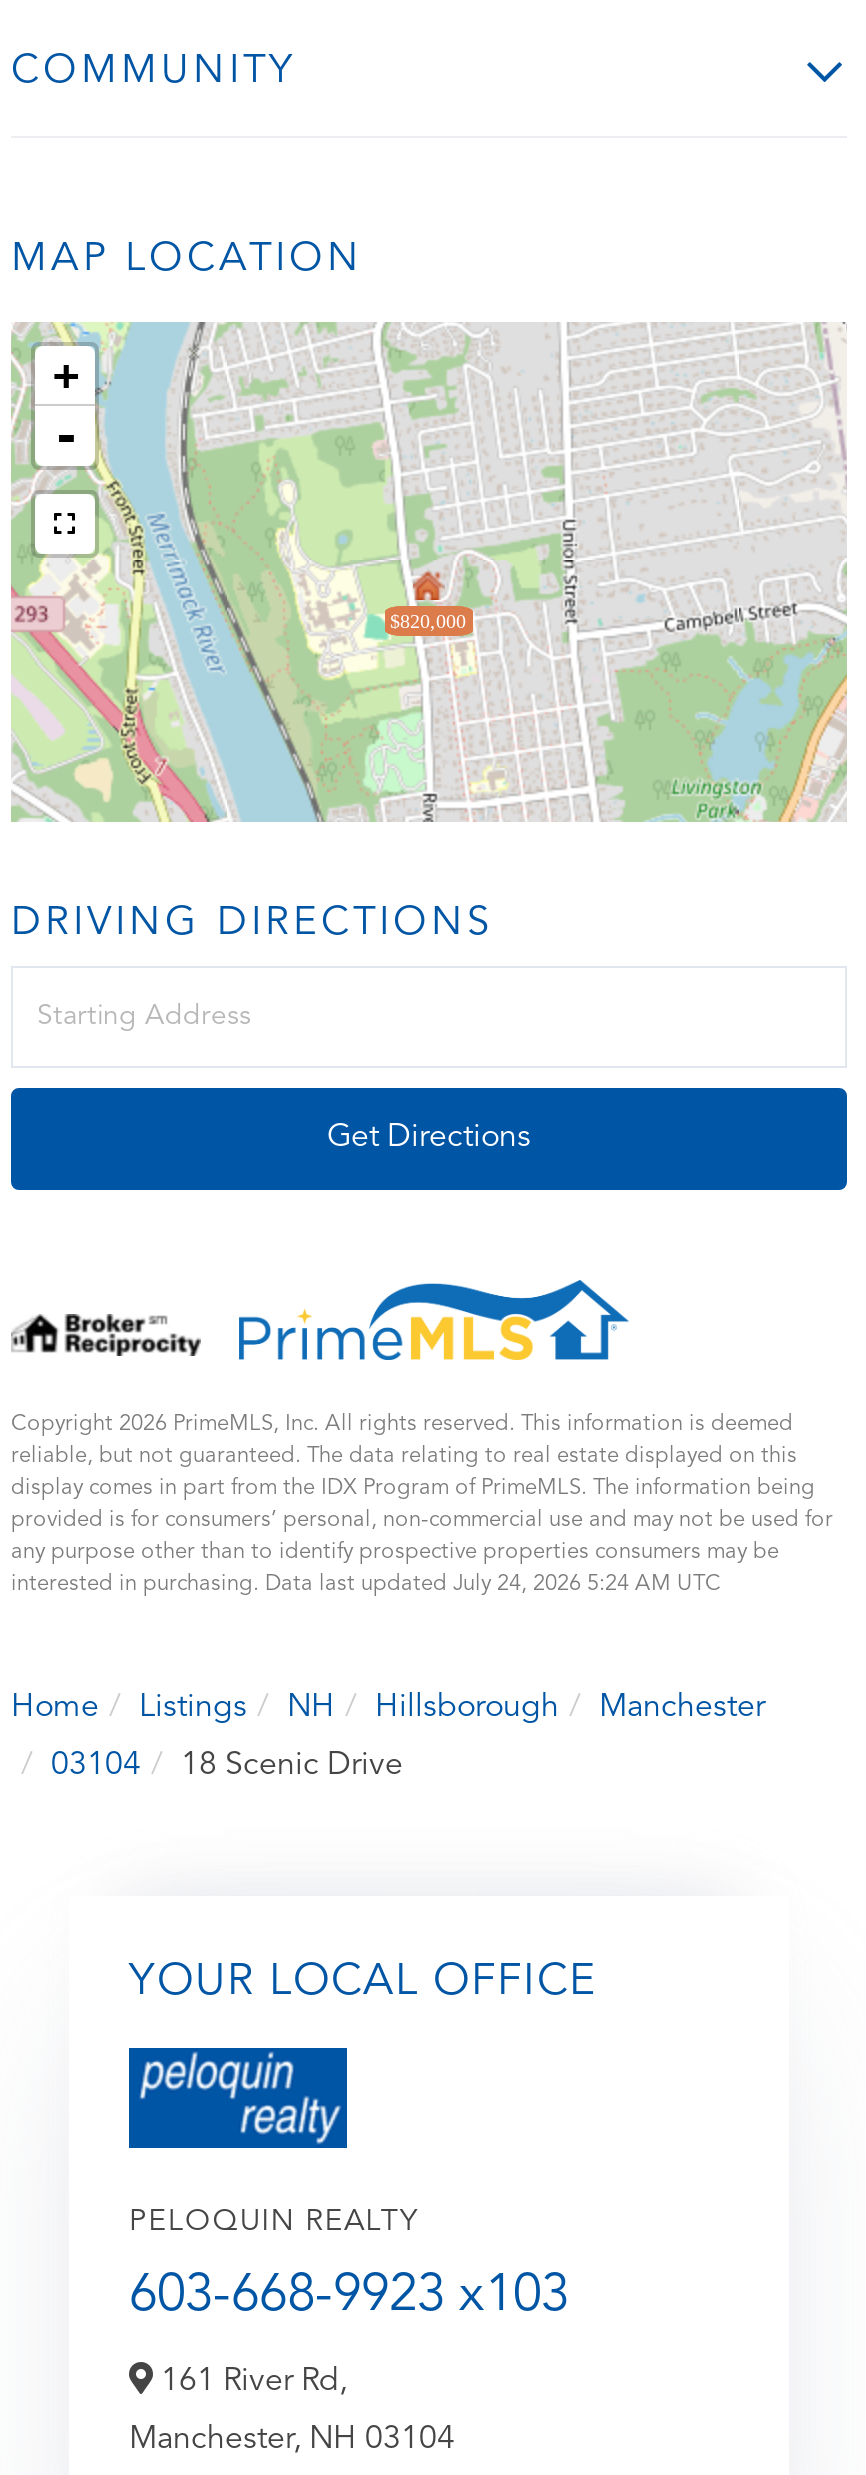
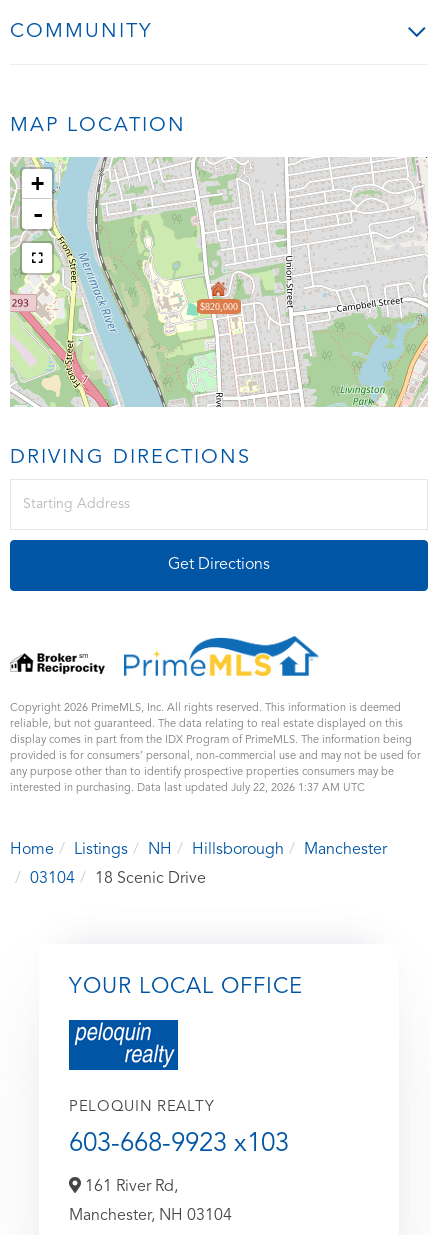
[11,1573,721,1595] interested in purchasing. Data last updated July 24, 2026 5:24 AM UTC -> [10,783,365,794] interested in purchasing. Data last updated July 22, 2026 1:37 AM UTC

